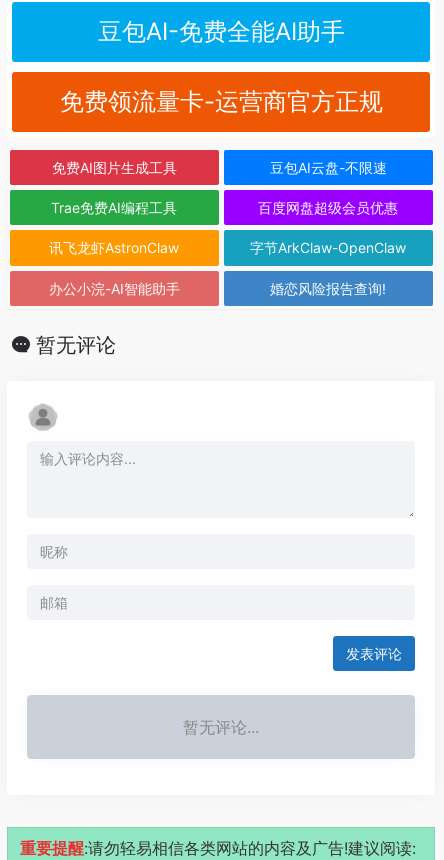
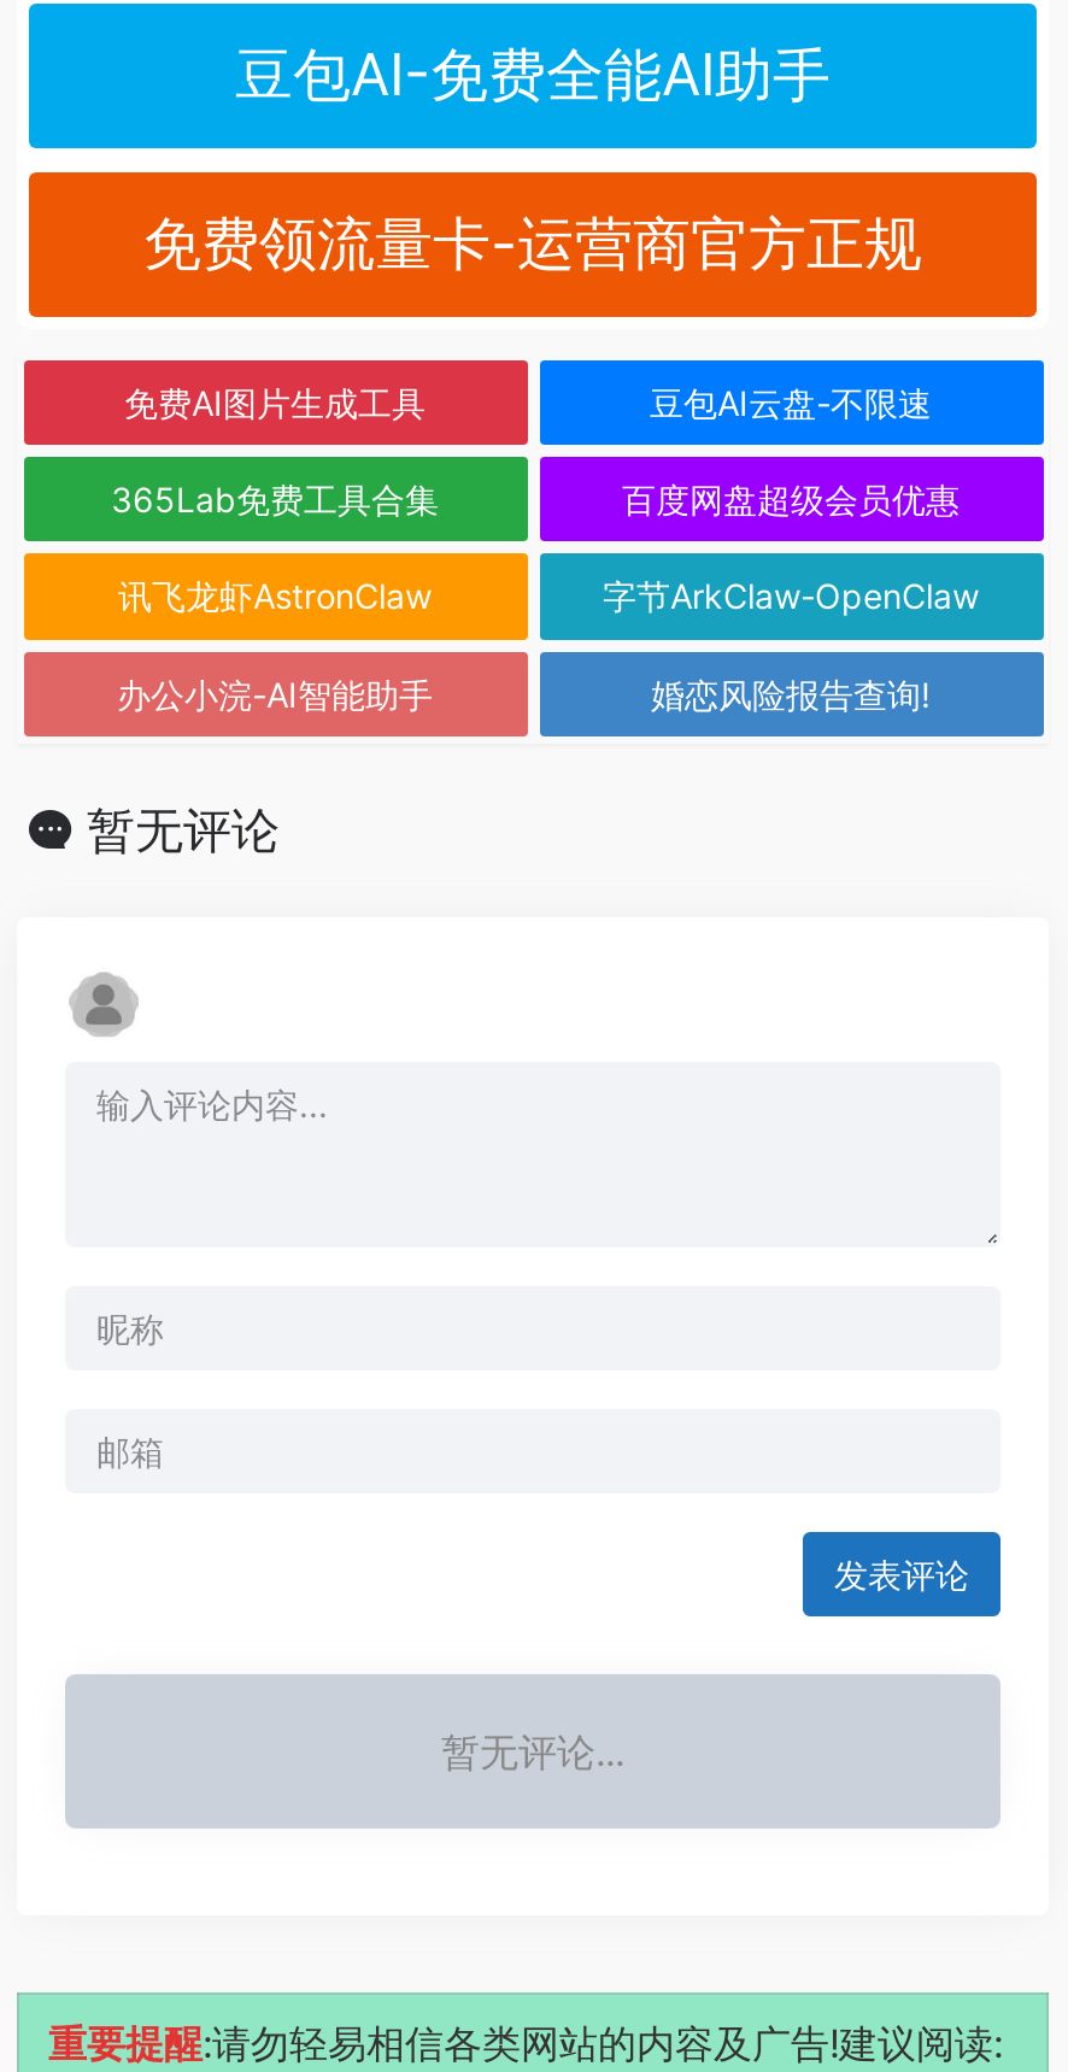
[51,199,177,216] Trae免费AI编程工具 -> [111,479,439,520] 365Lab免费工具合集

